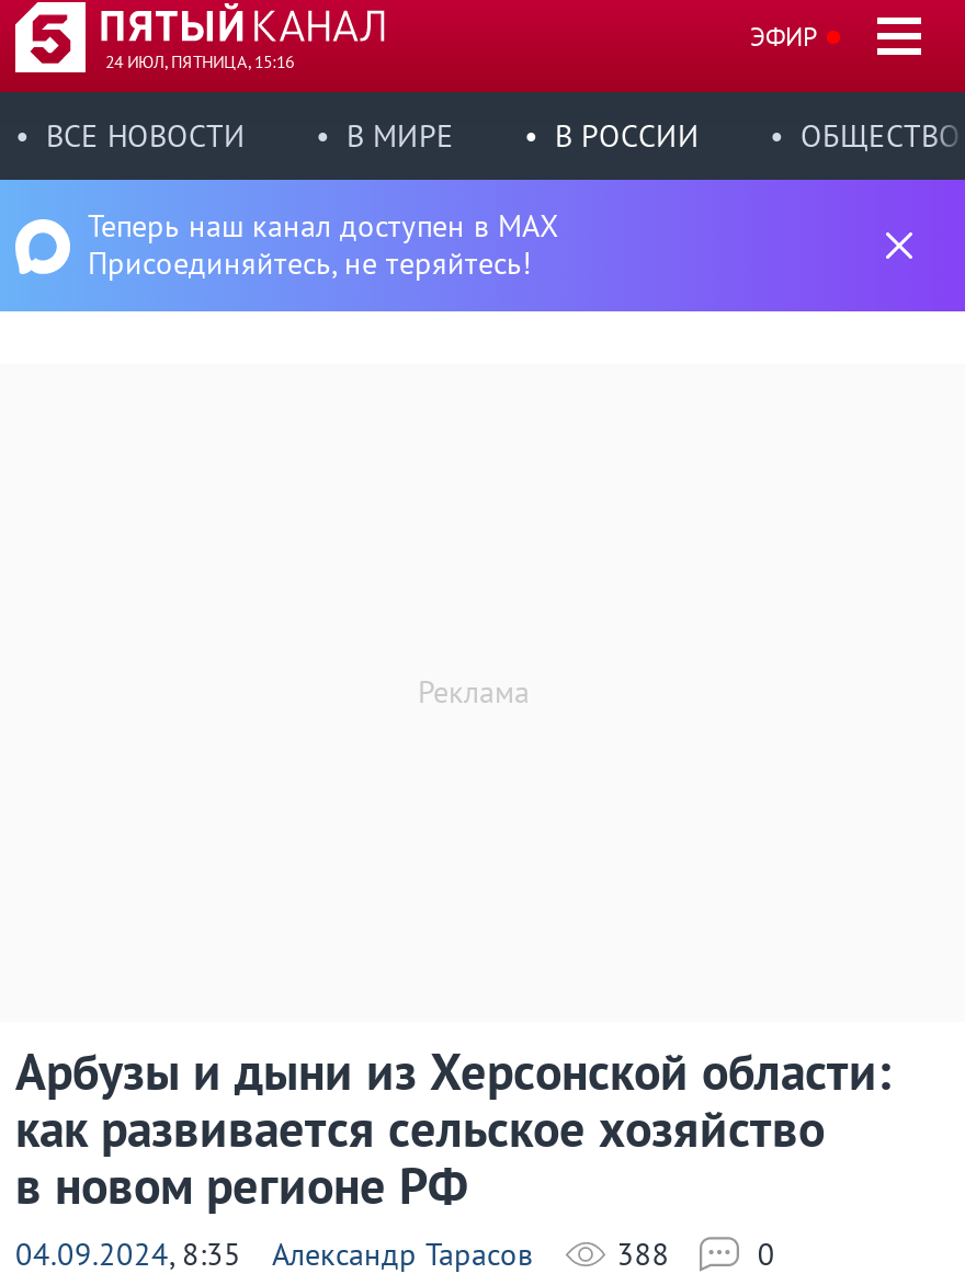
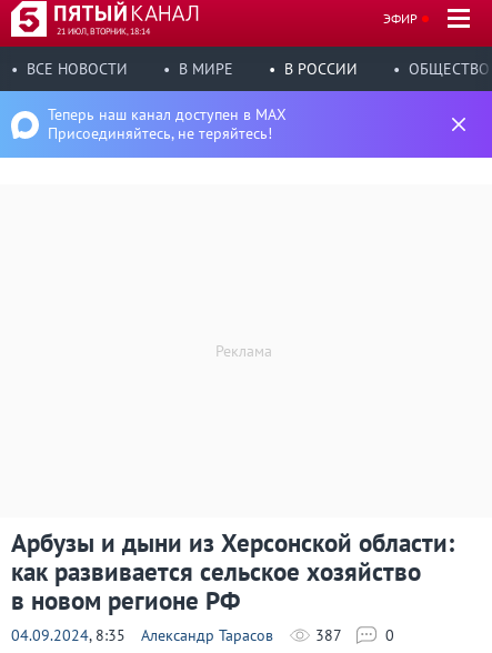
[105,50,294,72] 24 ИЮЛ, ПЯТНИЦА, 15:16 -> [57,26,150,37] 21 ИЮЛ, ВТОРНИК, 18:14
[617,1235,669,1274] 388 -> [316,625,341,645] 387

